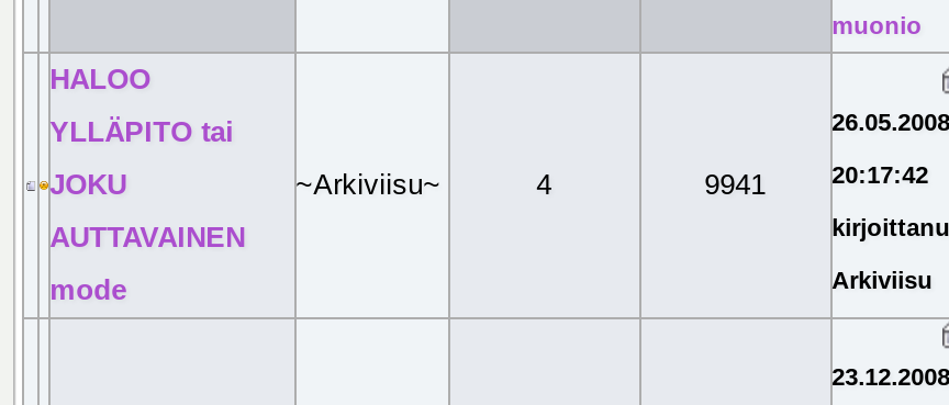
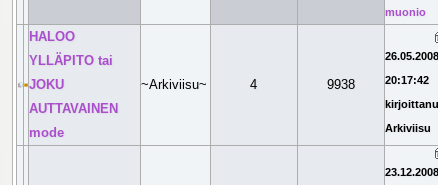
[704,169,766,202] 9941 -> [327,77,355,92] 9938

